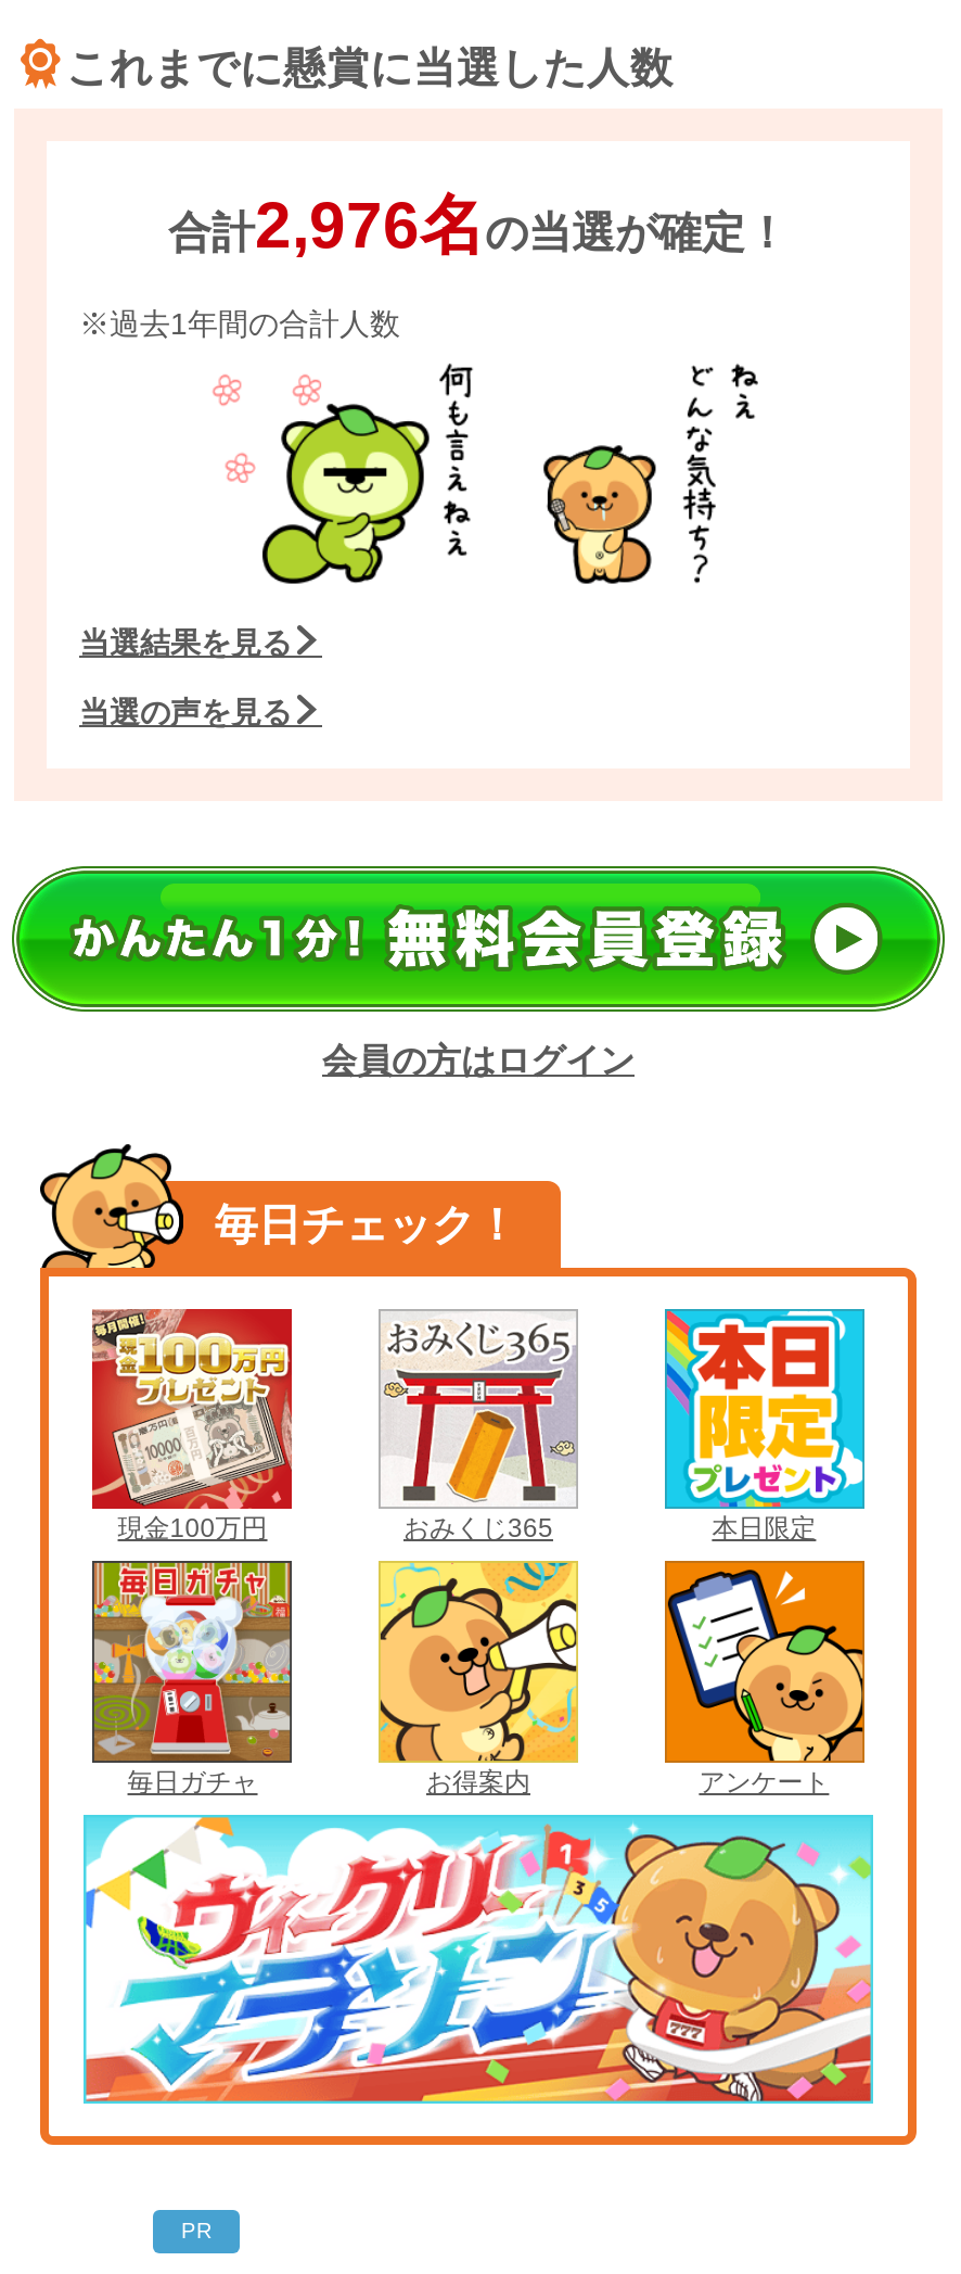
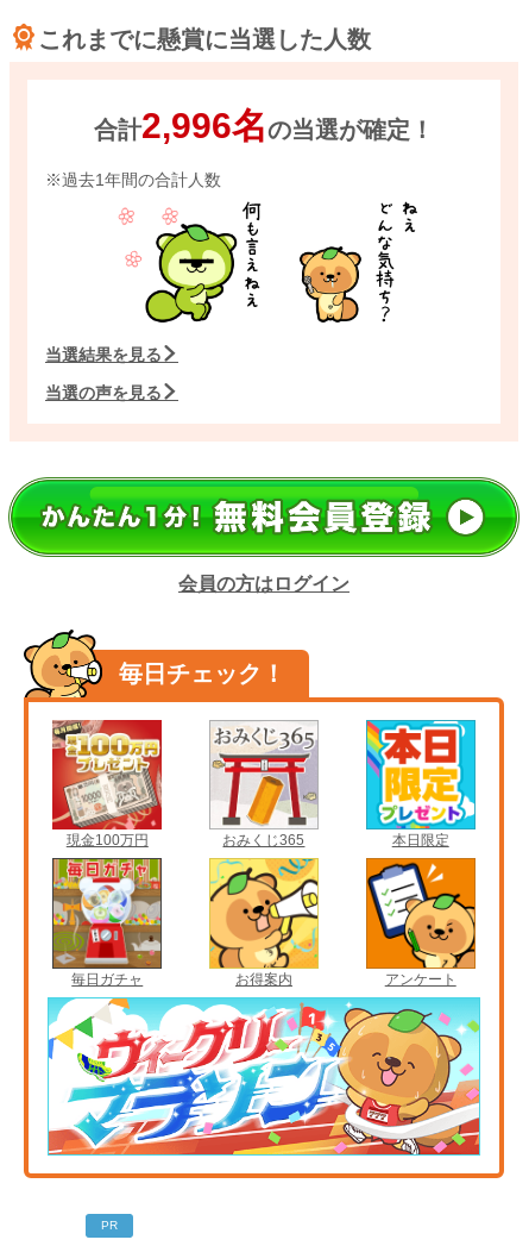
[168,190,789,262] 合計2,976名の当選が確定！ -> [94,107,434,146] 合計2,996名の当選が確定！

